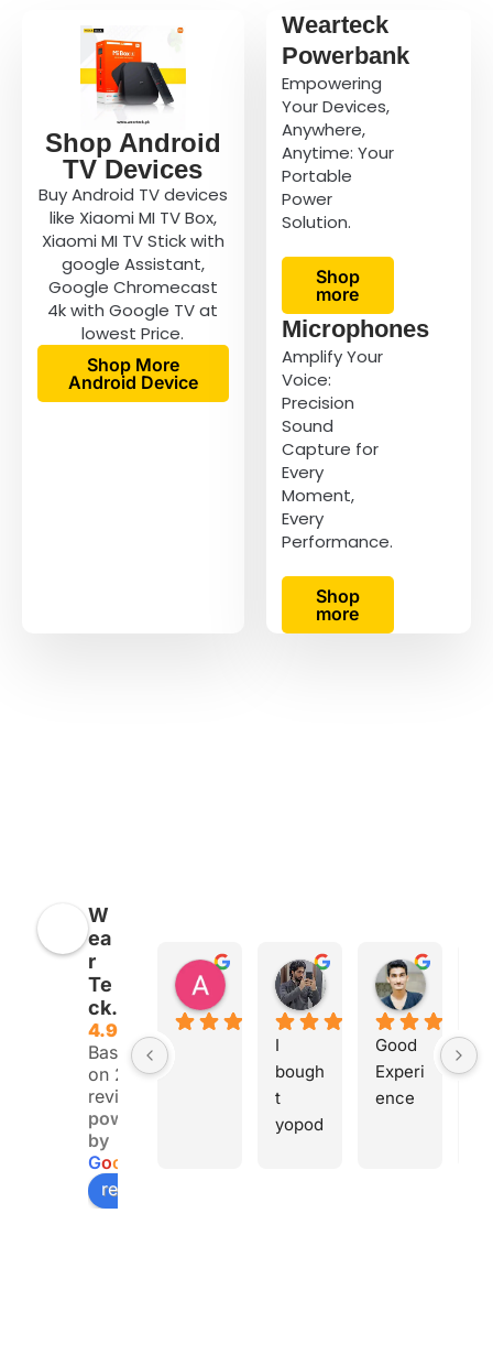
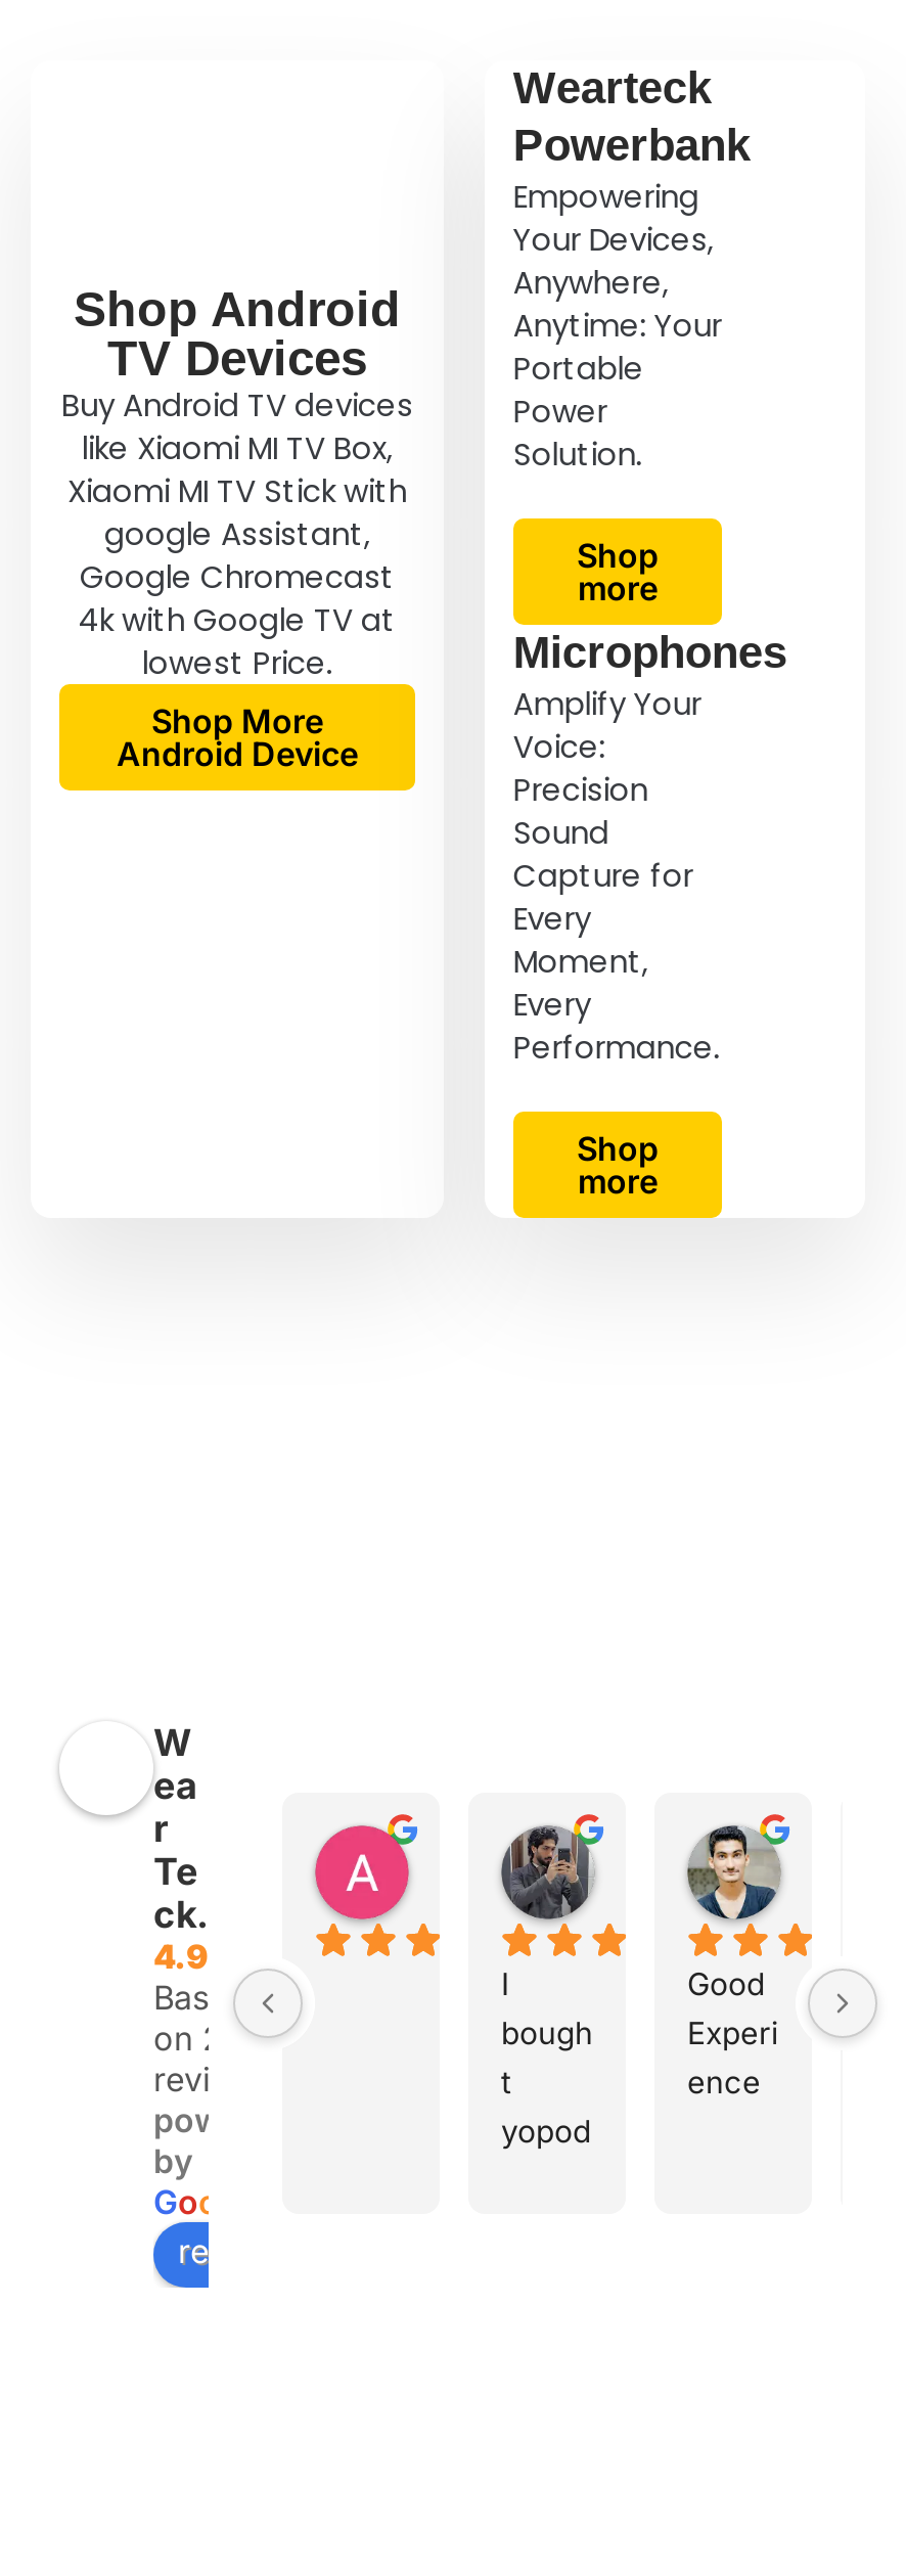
[79,26,187,109] [image] -> none

